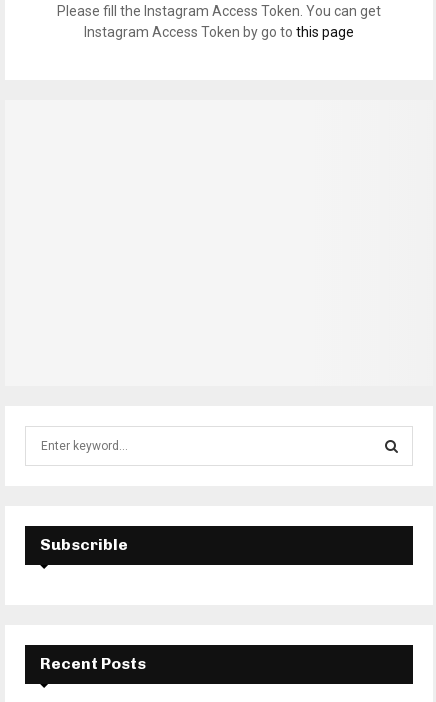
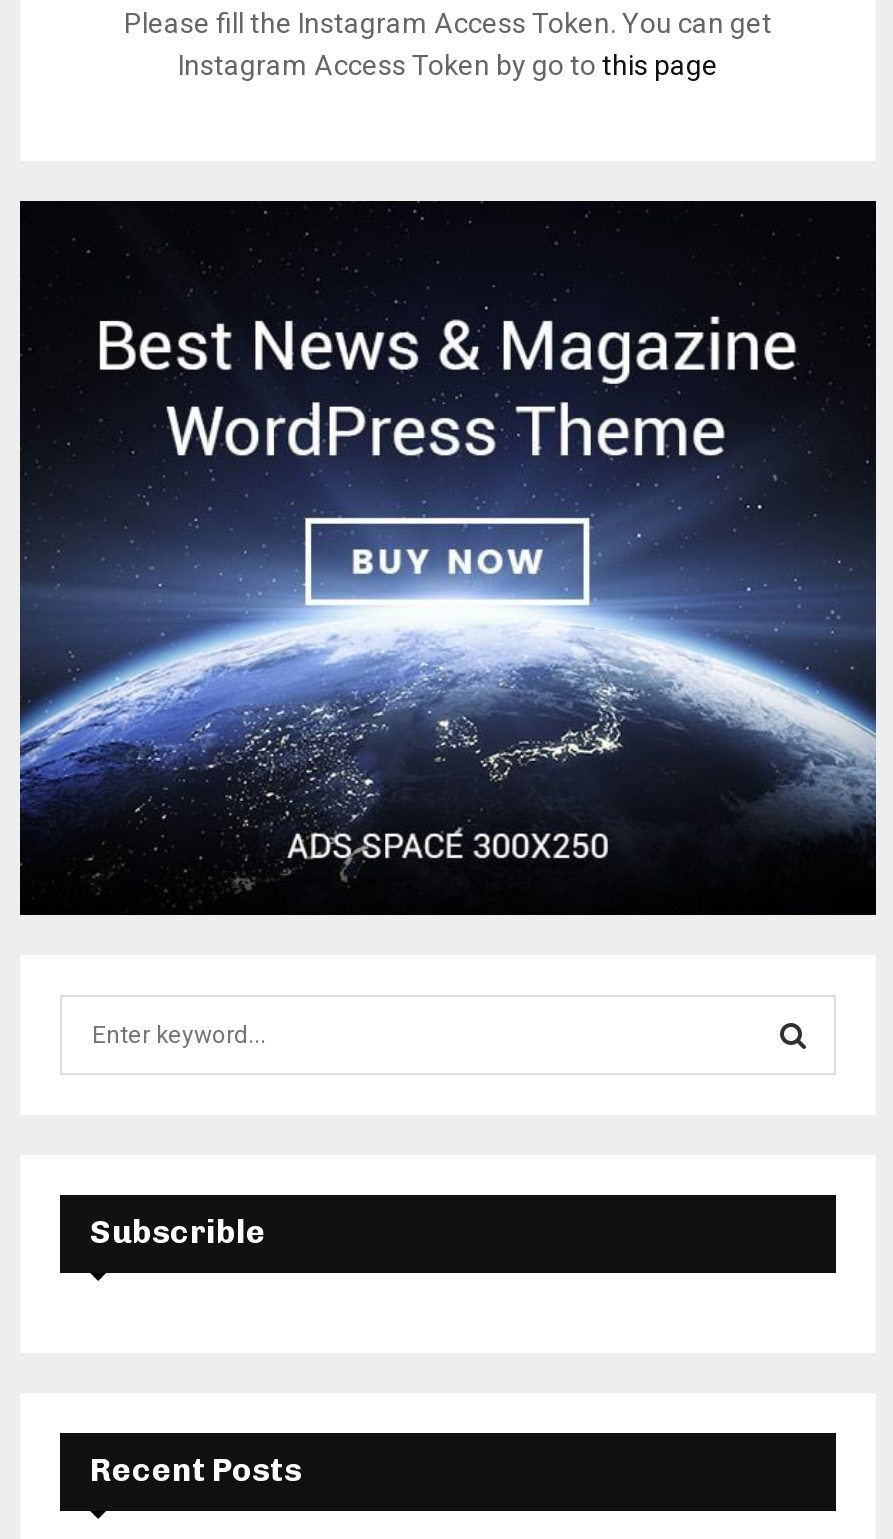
none -> [18,198,878,918] [image]

